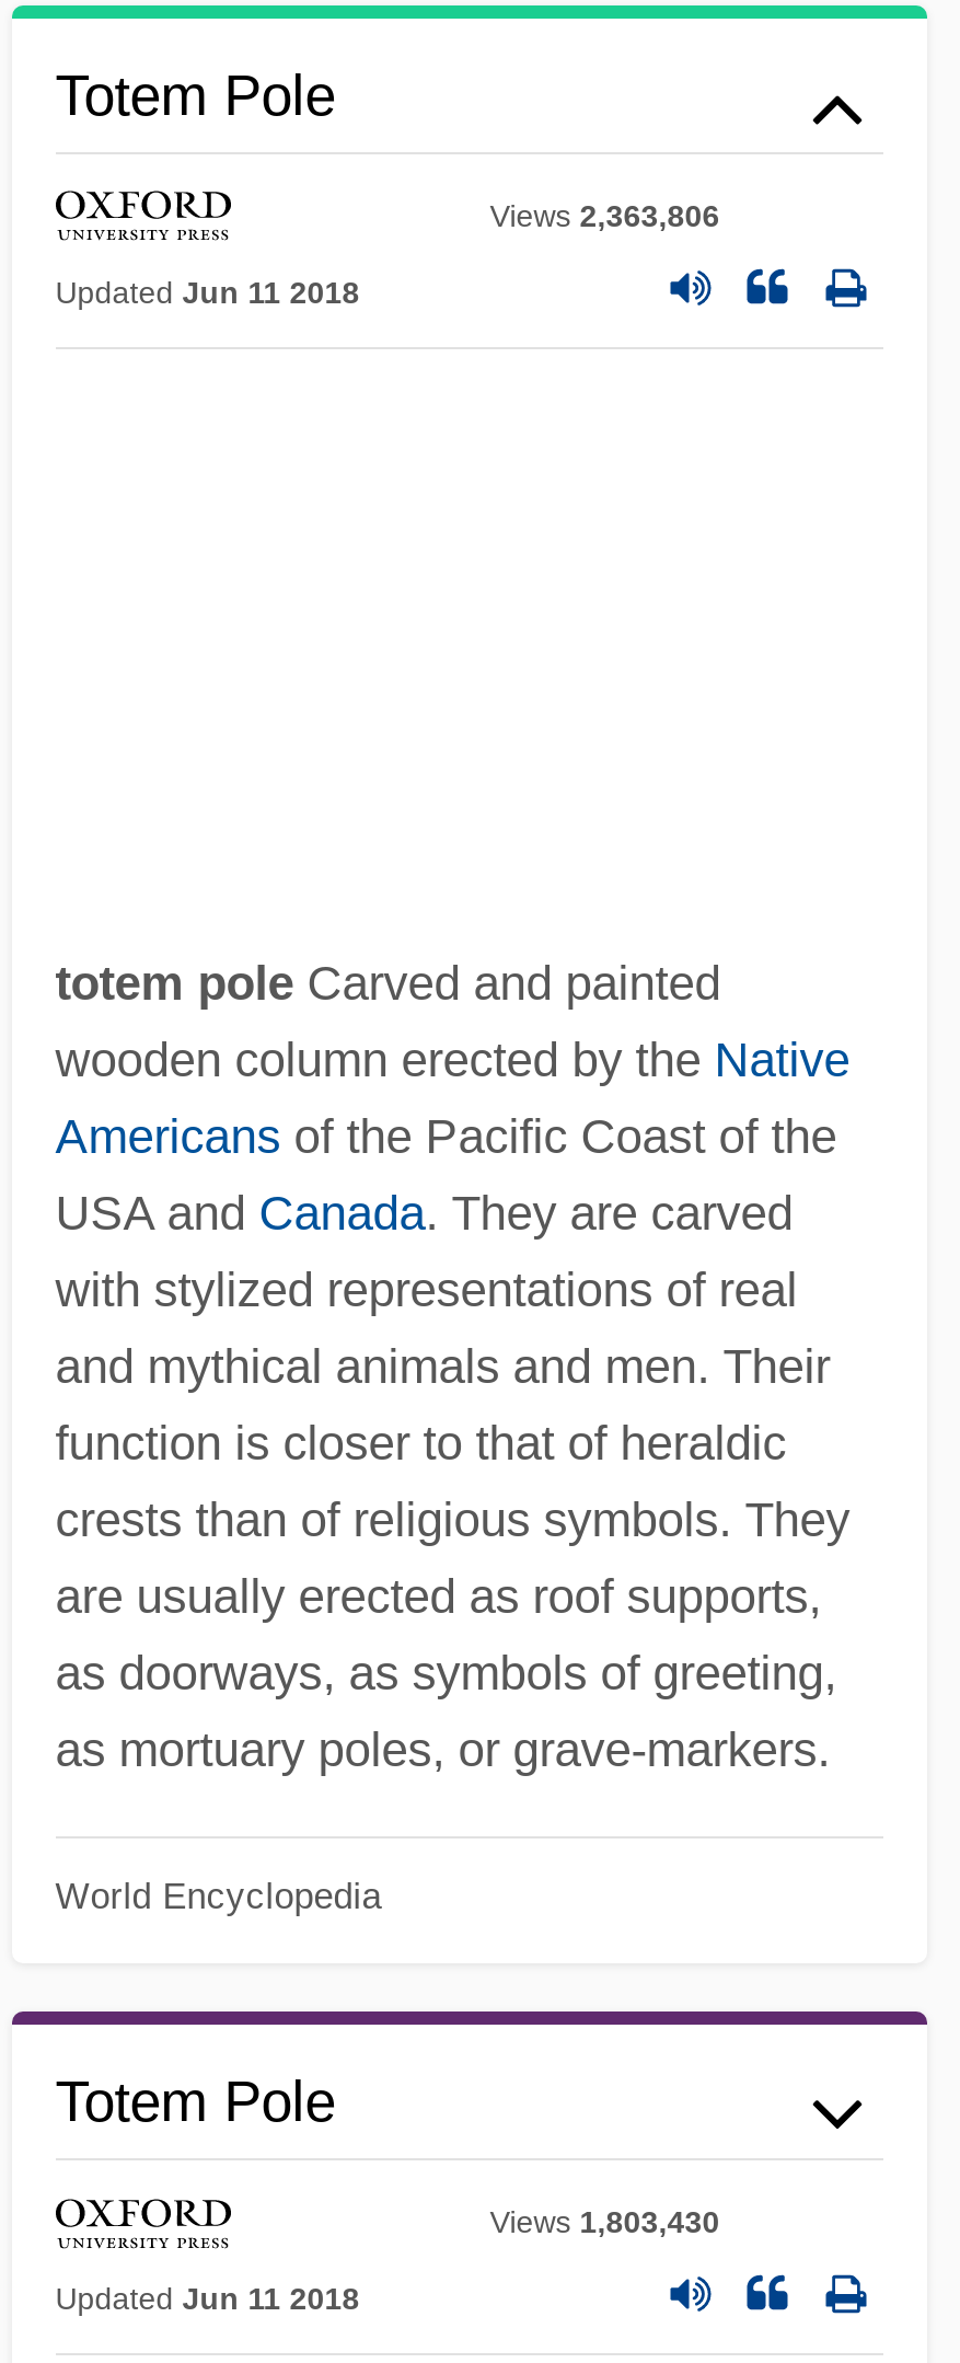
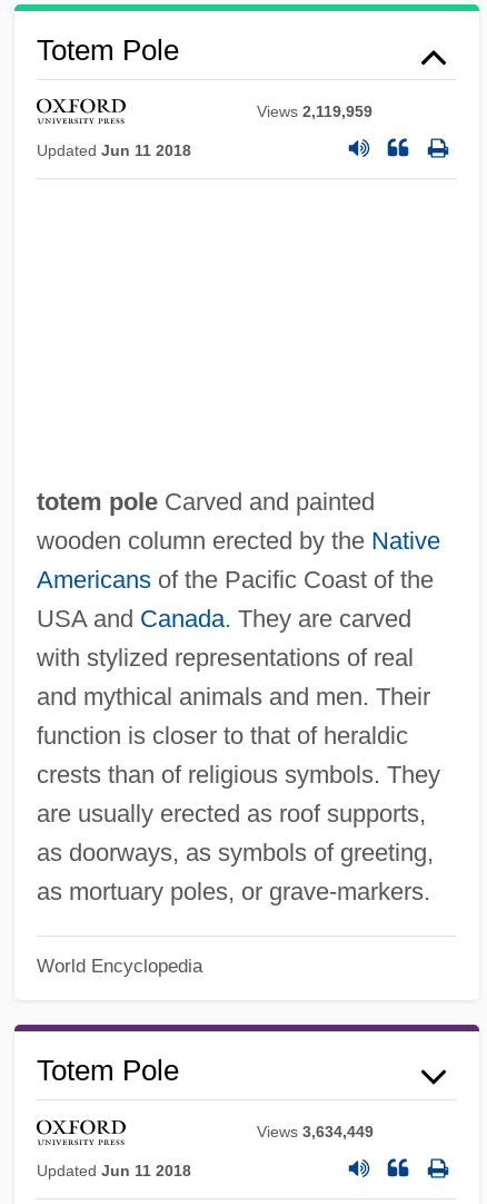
[490,198,720,233] Views 2,363,806 -> [257,102,373,120] Views 2,119,959
[490,2204,720,2239] Views 1,803,430 -> [257,1123,374,1141] Views 3,634,449

